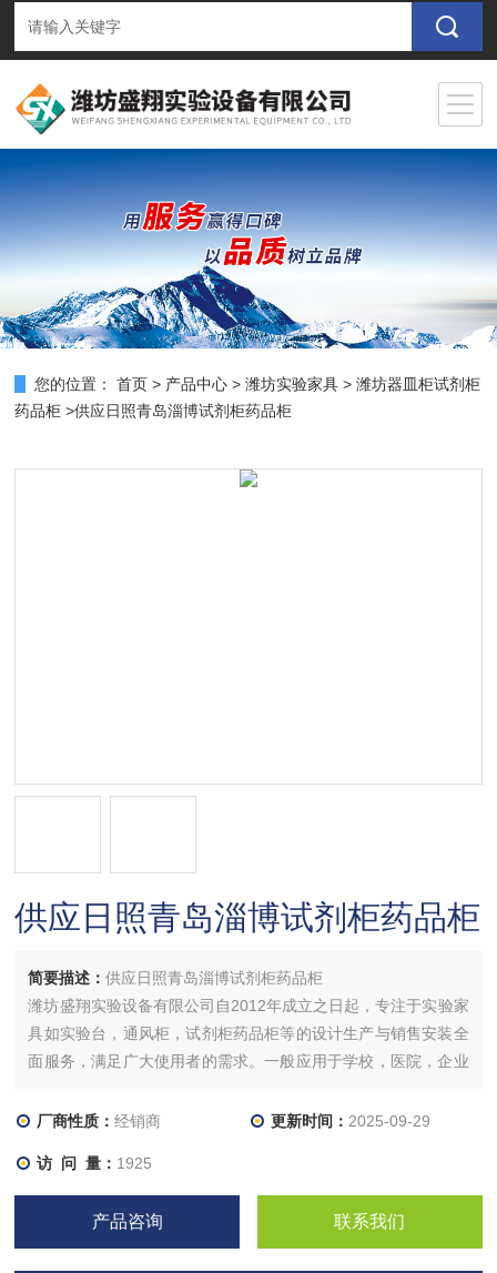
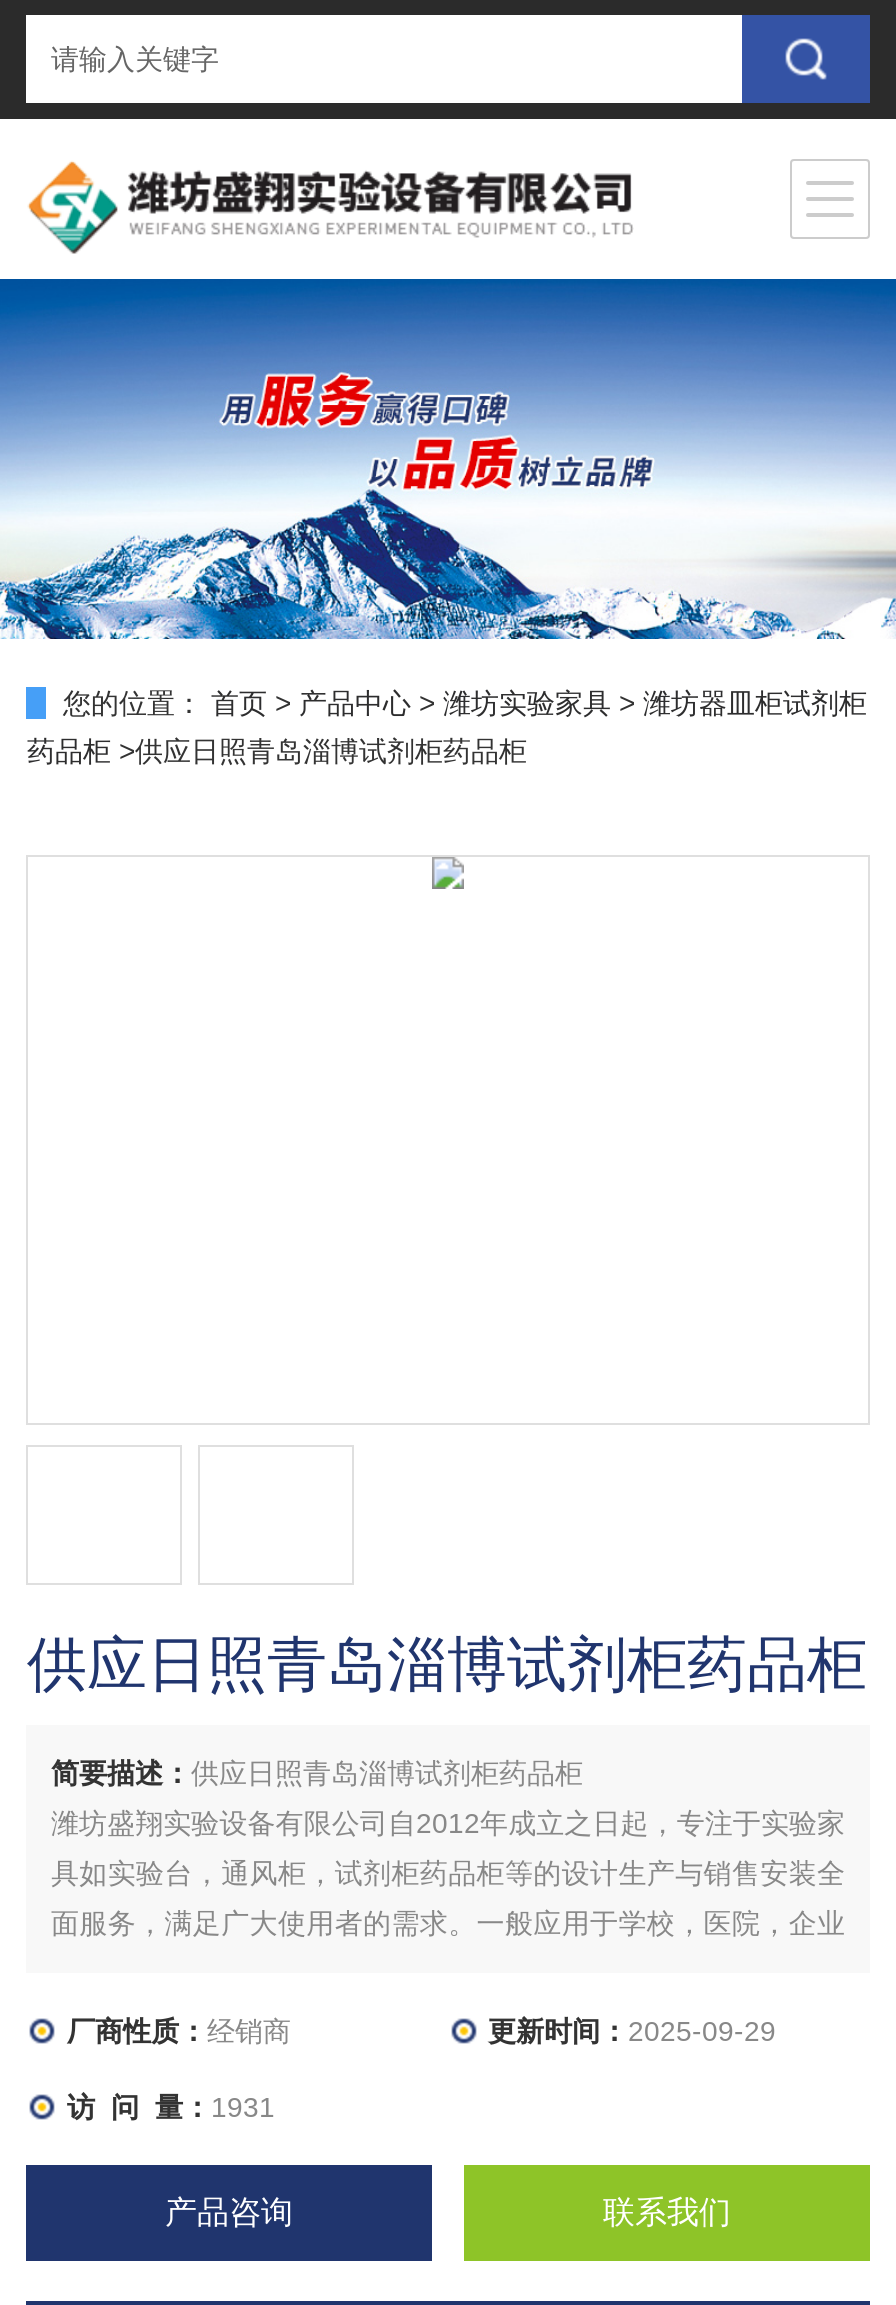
[37,1154,152,1172] 访 问 量：1925 -> [67,2091,275,2123] 访 问 量：1931

